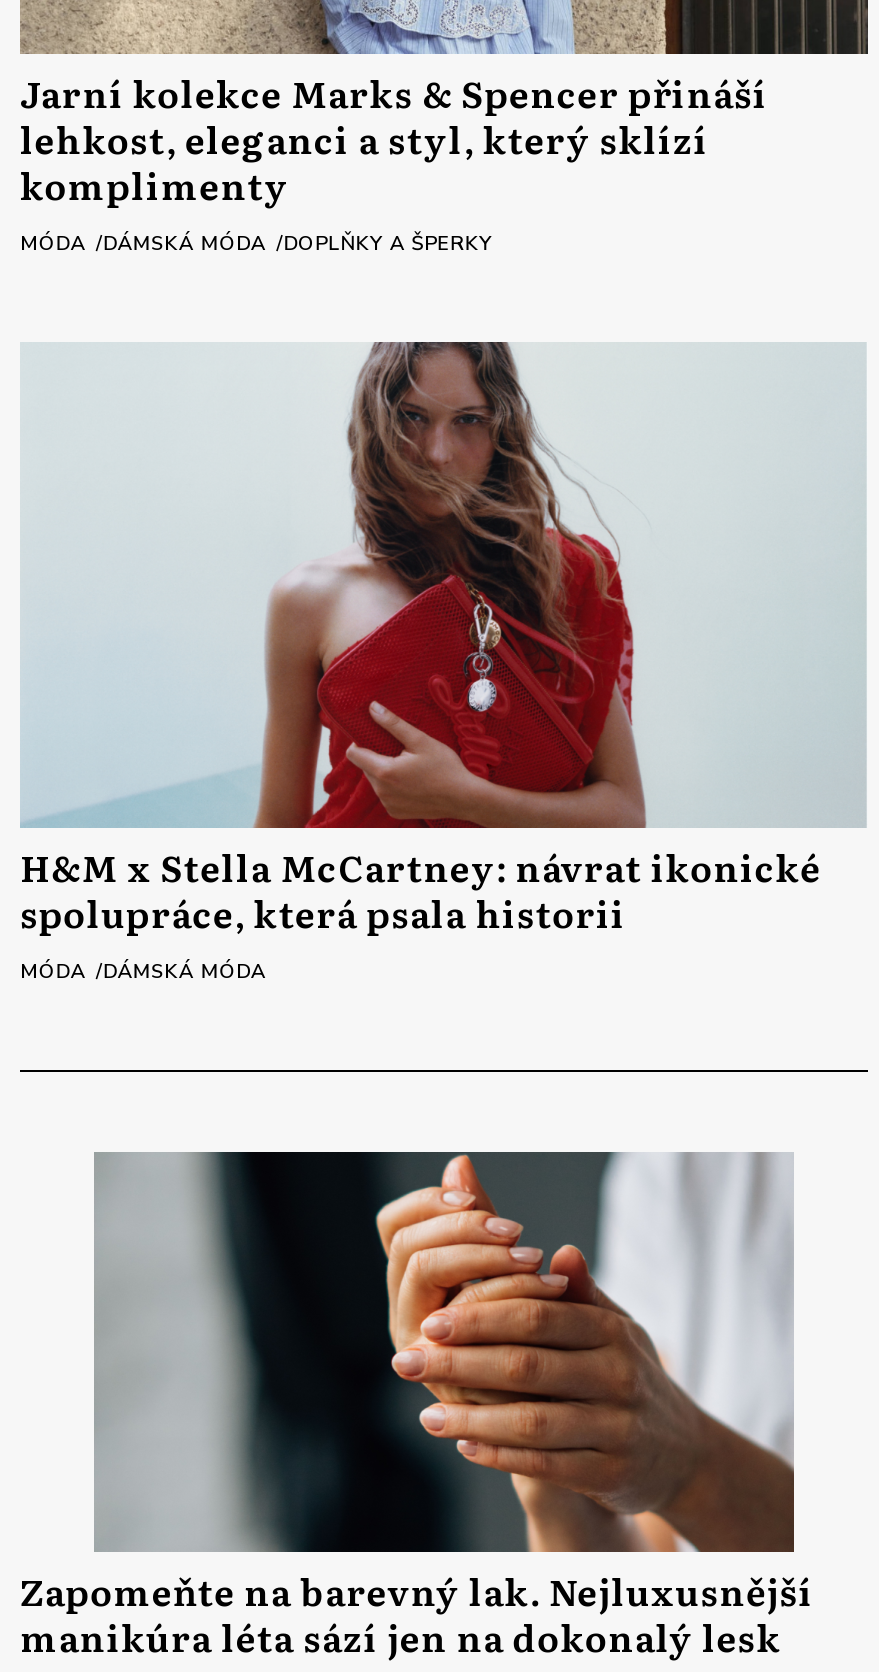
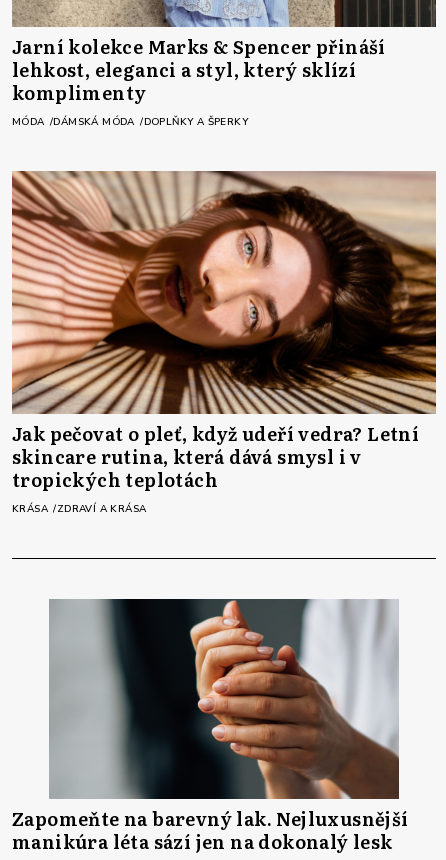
[20,340,868,985] [image] | H&M x Stella McCartney: návrat ikonické | spolupráce, která psala historii | MÓDA DÁMSKÁ MÓDA -> [11,170,437,516] [image] | Jak pečovat o pleť, když udeří vedra? Letní | skincare rutina, která dává smysl i v | tropických teplotách | KRÁSA ZDRAVÍ A KRÁSA

